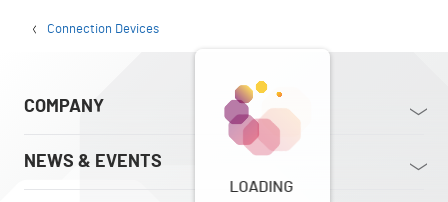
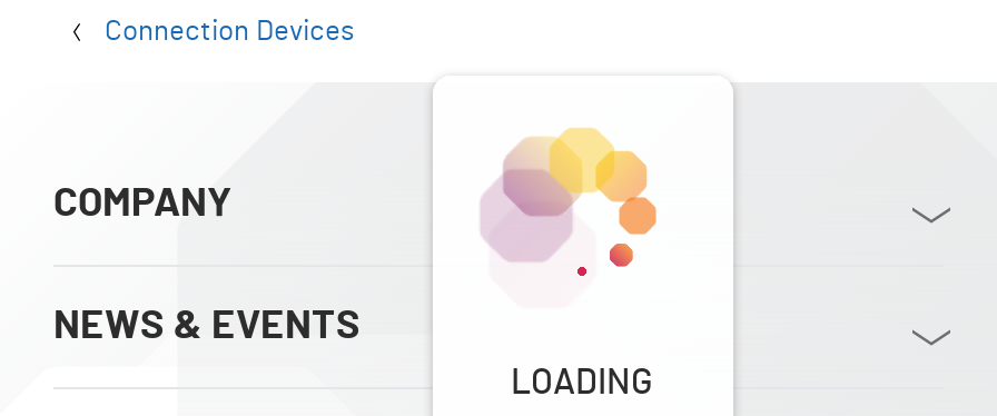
[216,72,301,156] [image] -> [478,125,668,311] [image]

